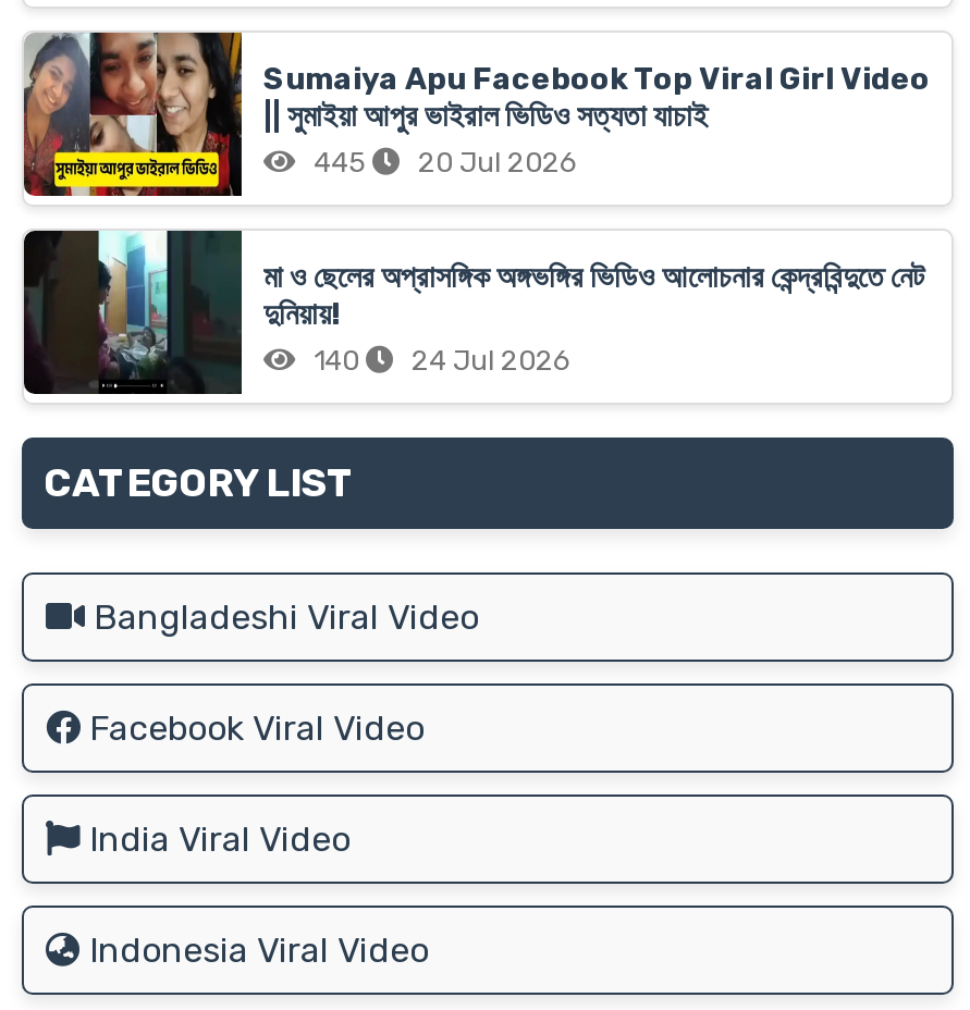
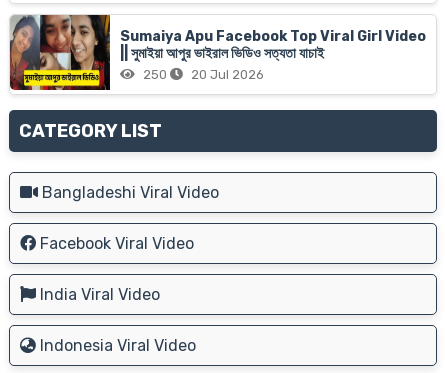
[307,145,577,178] 445 20 Jul 2026 -> [140,67,264,82] 250 20 Jul 2026
[22,229,925,396] [image] | মা ও ছেলের অপ্রাসঙ্গিক অঙ্গভঙ্গির ভিডিও আলোচনার কেন্দ্রবিন্দুতে নেট | দুনিয়ায়! | 140 | 24 Jul 2026 -> none

